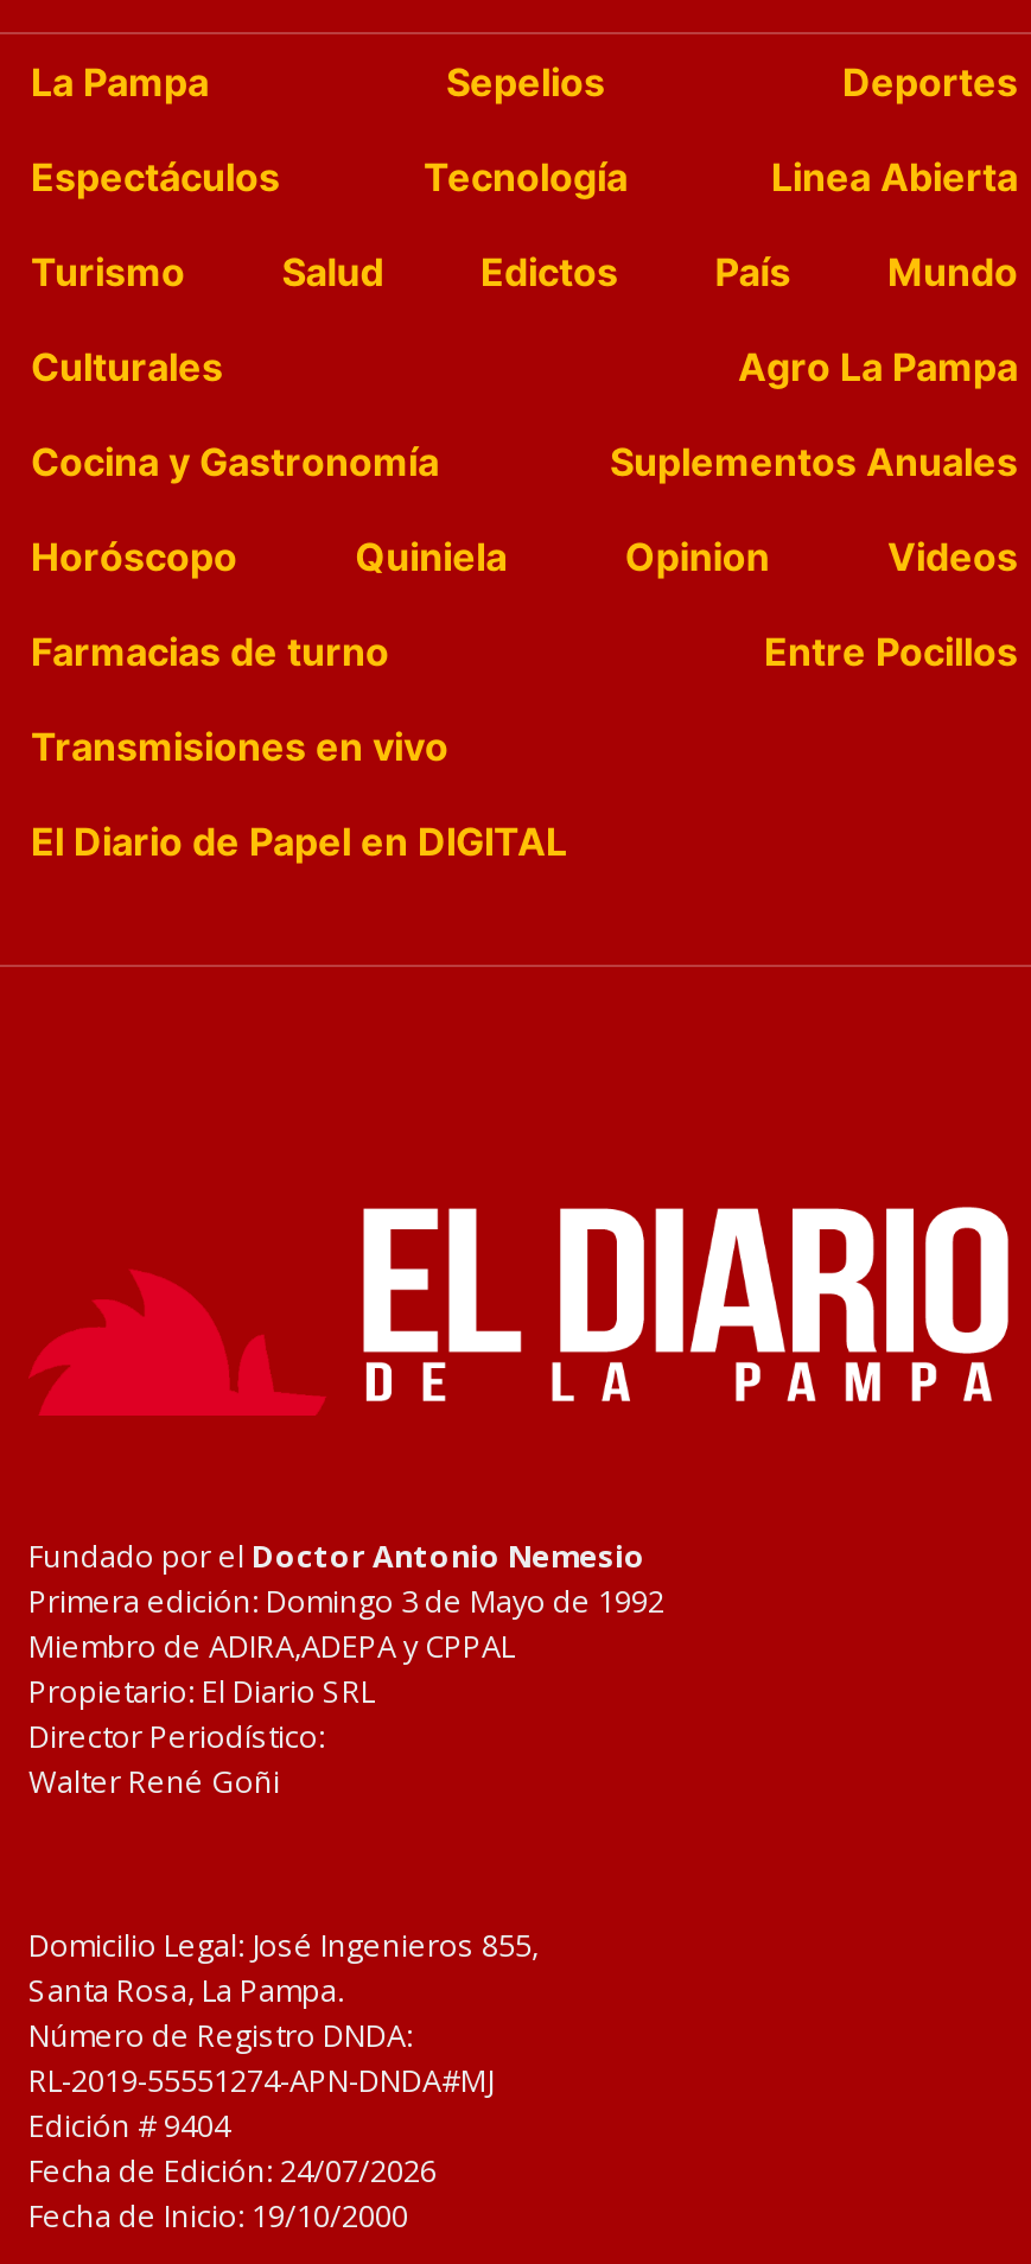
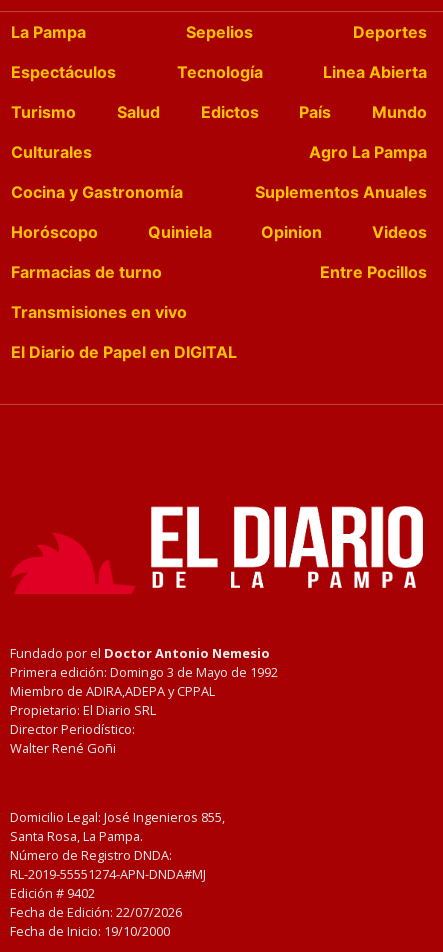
[28,2104,230,2147] Edición #9404 -> [10,884,95,902] Edición #9402
[28,2149,437,2192] Fecha de Edición: 24/07/2026 -> [10,903,182,921] Fecha de Edición: 22/07/2026

